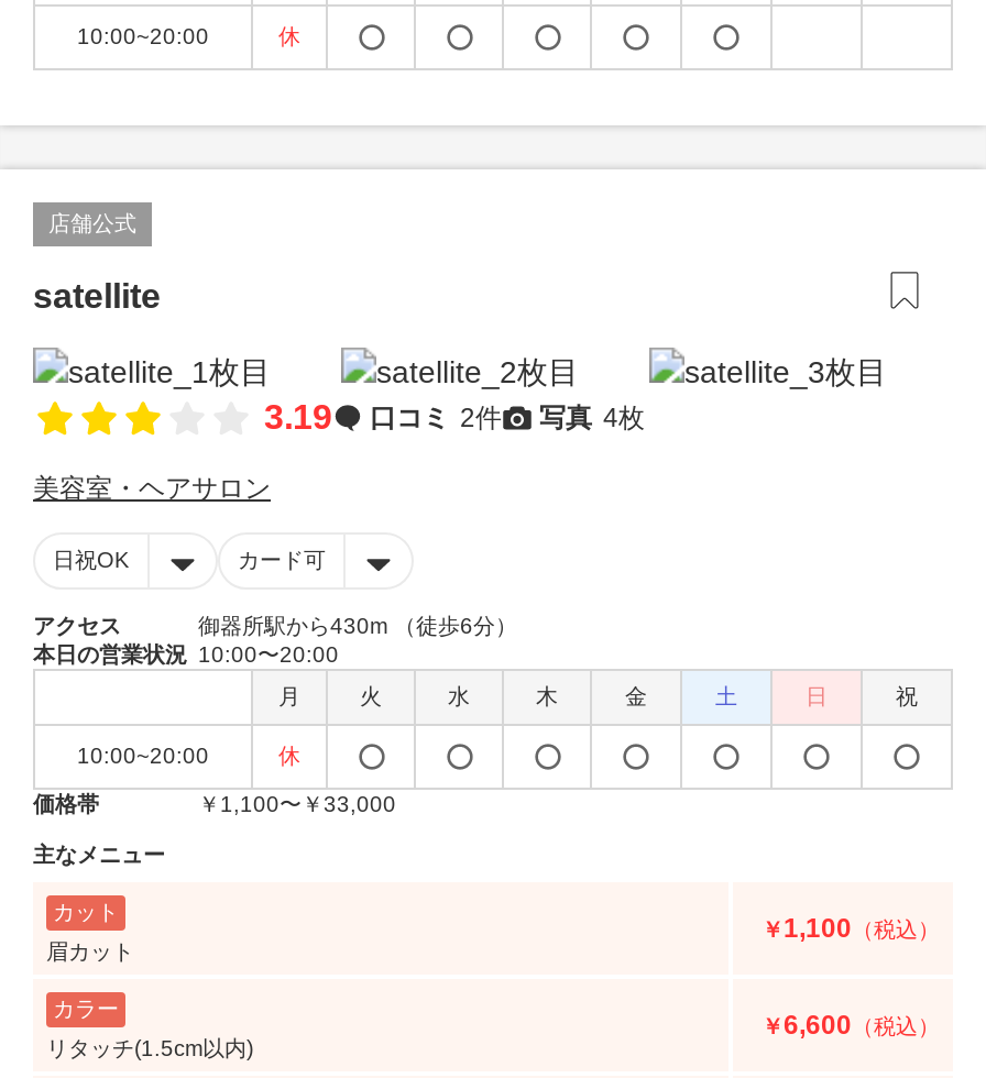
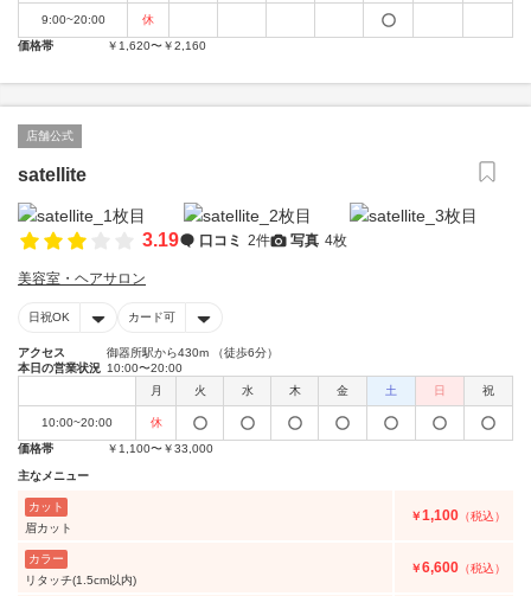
[77,24,209,48] 10:00~20:00 -> [41,13,105,26] 9:00~20:00
none -> [18,39,206,52] 価格帯 | ￥1,620〜￥2,160

